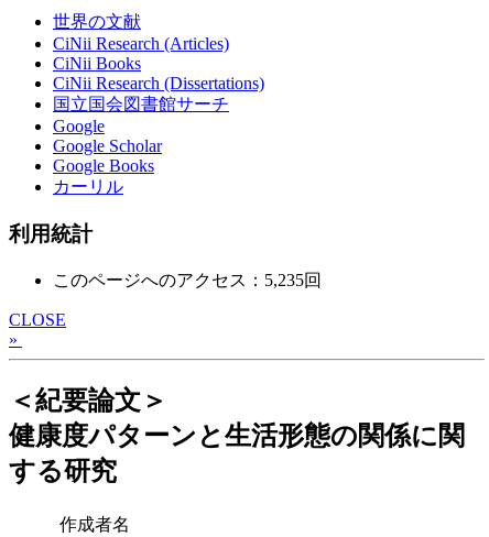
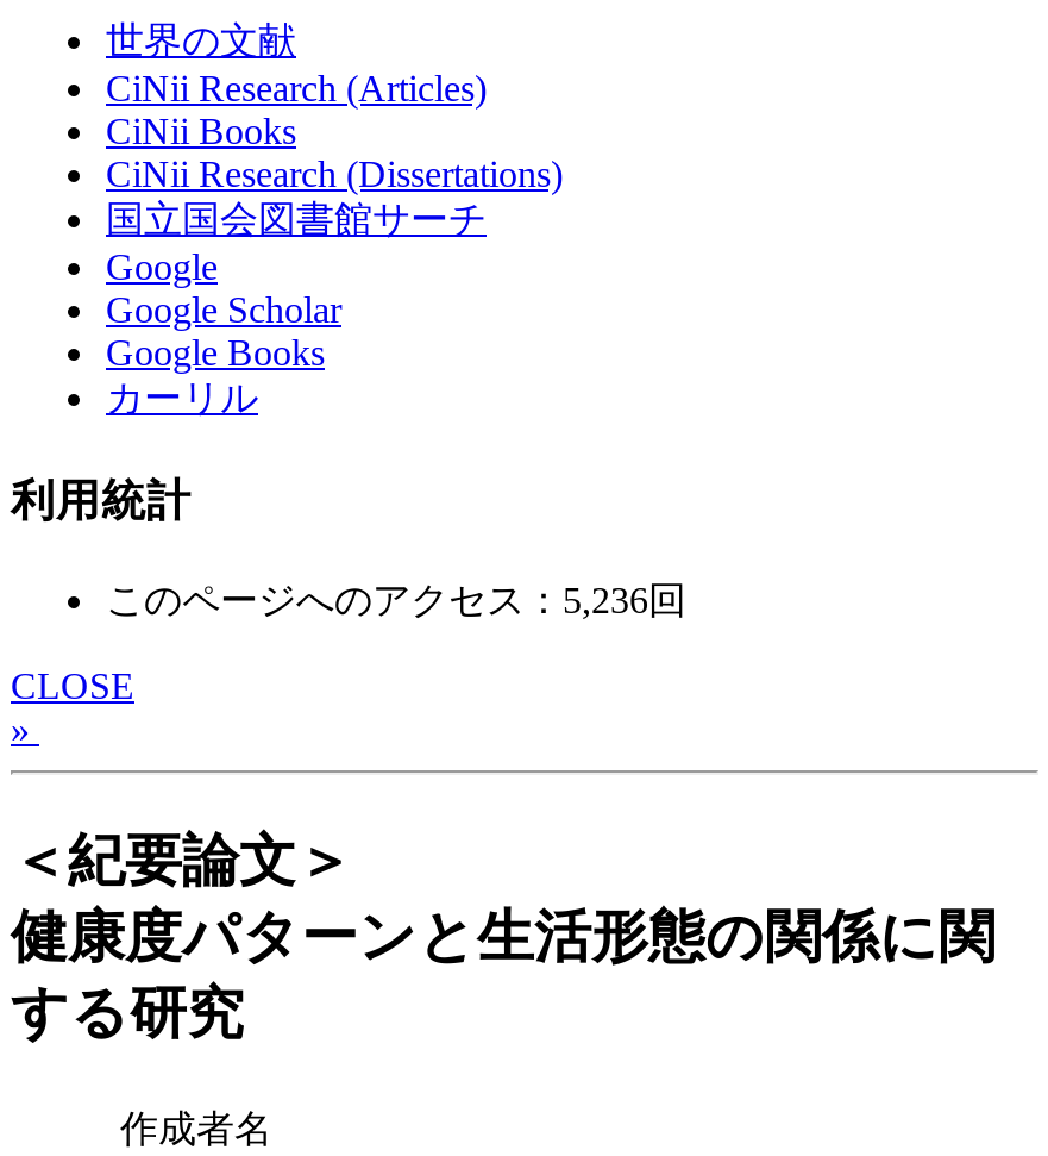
[53,270,322,289] このページへのアクセス：5,235回 -> [106,579,686,620] このページへのアクセス：5,236回

